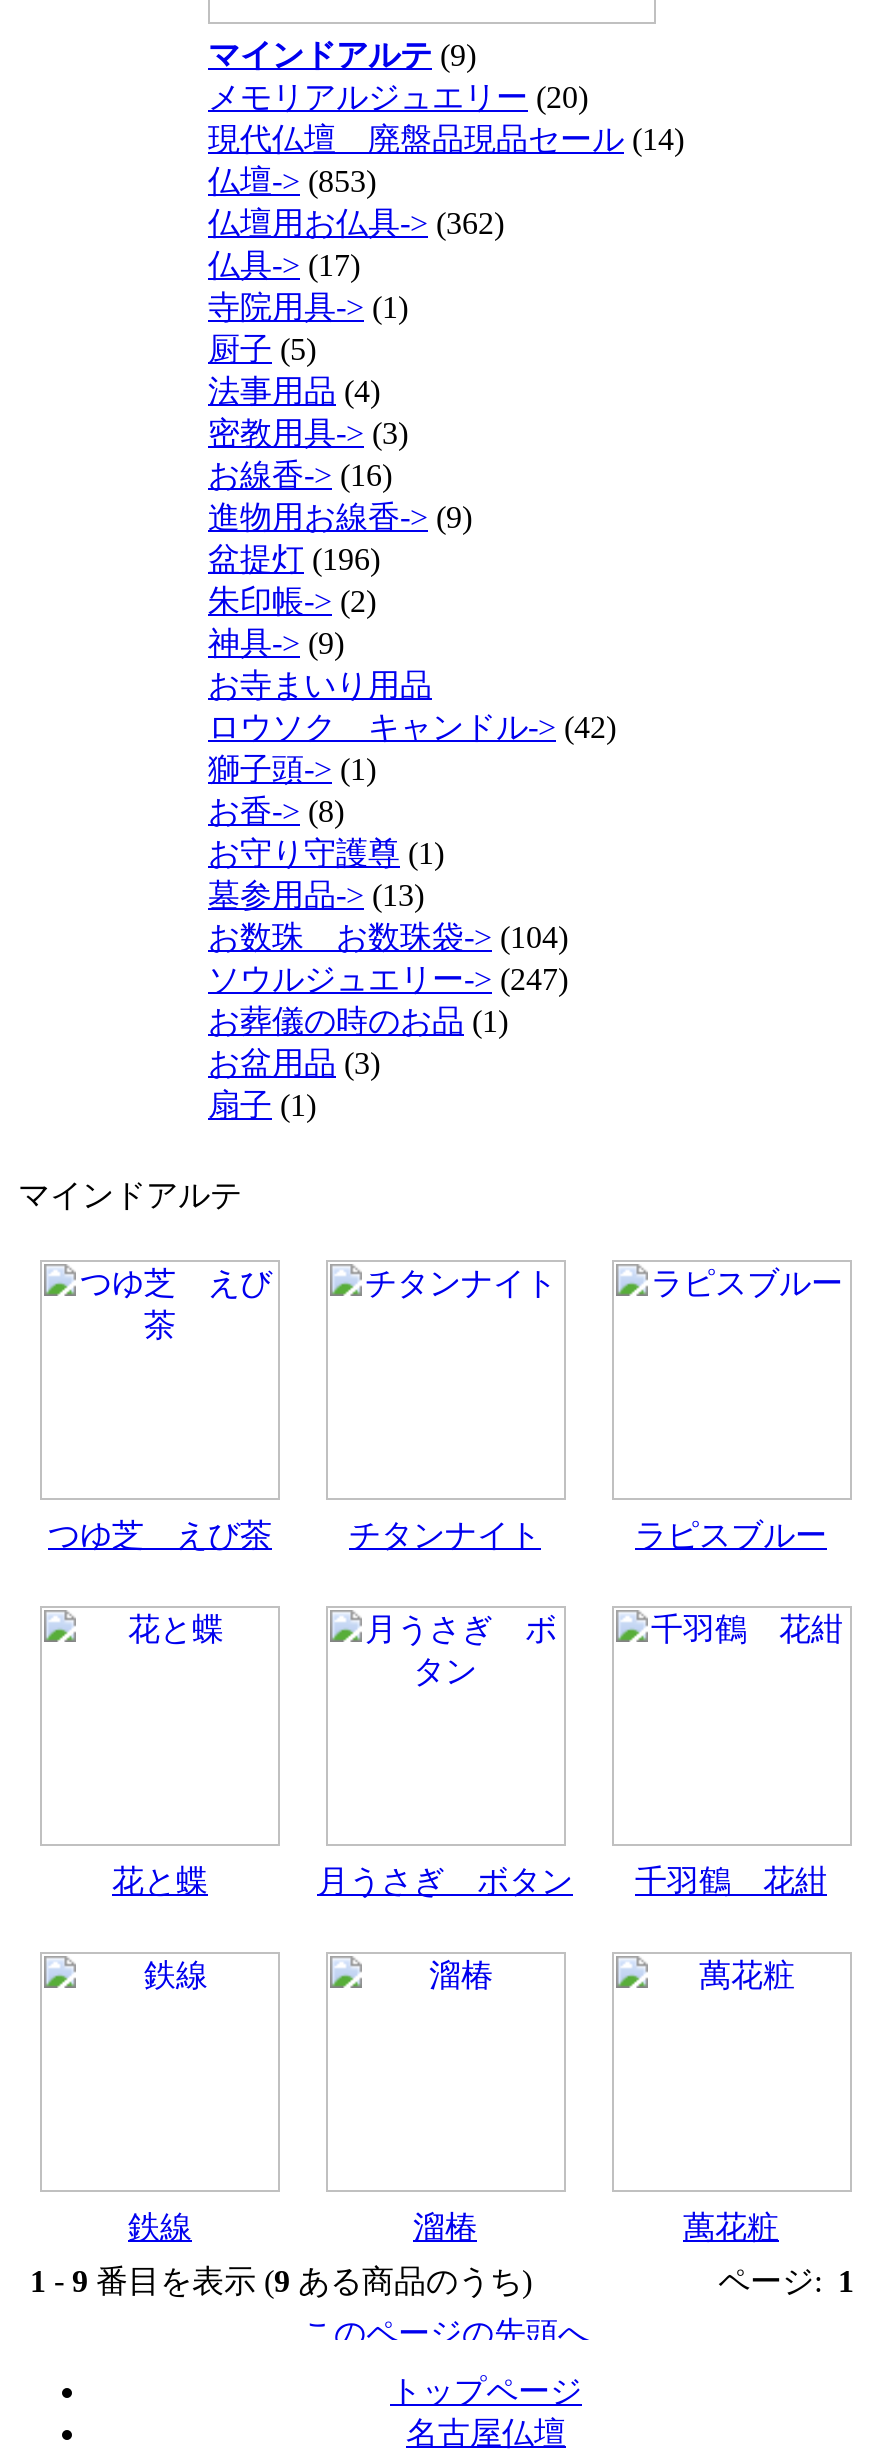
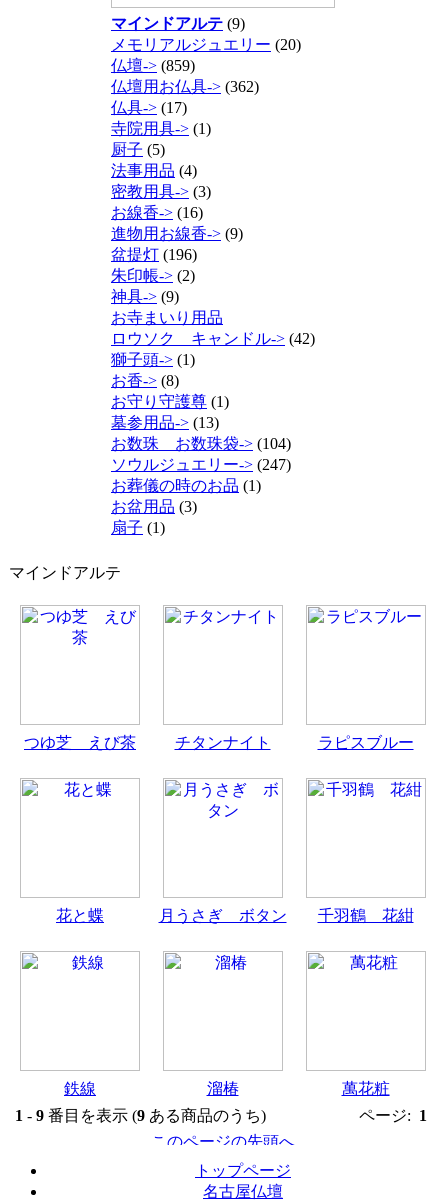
[208,122,684,198] 現代仏壇 廃盤品現品セール(14) | 仏壇-> (853) -> [111,57,195,74] 仏壇-> (859)

